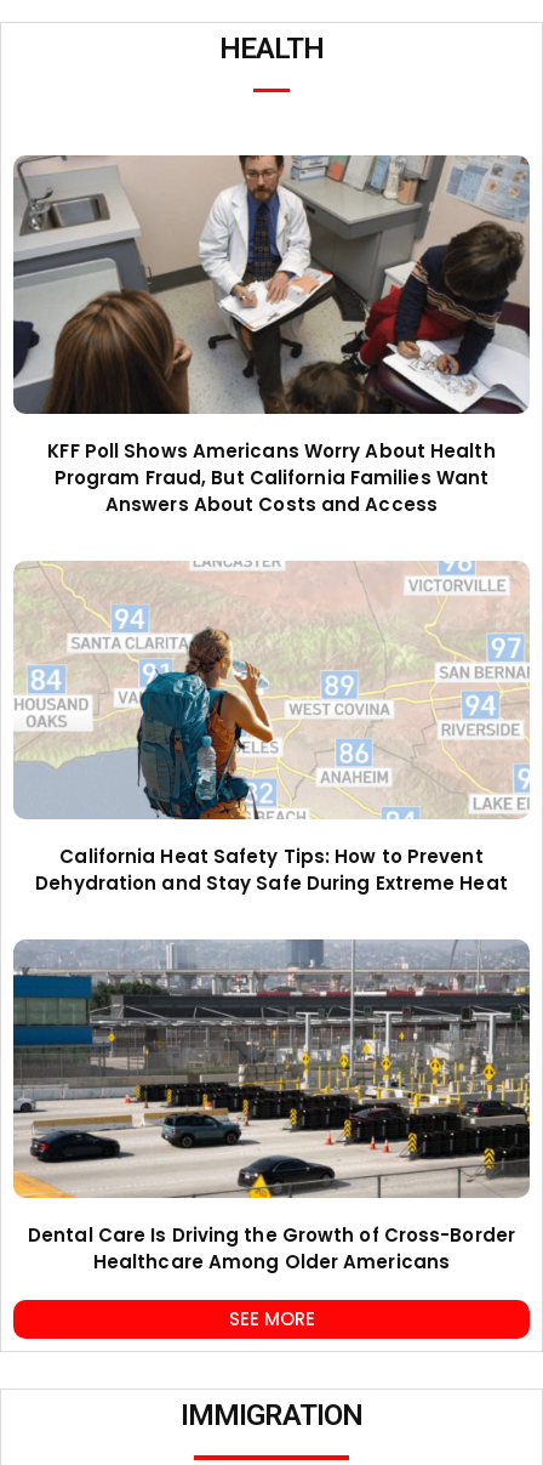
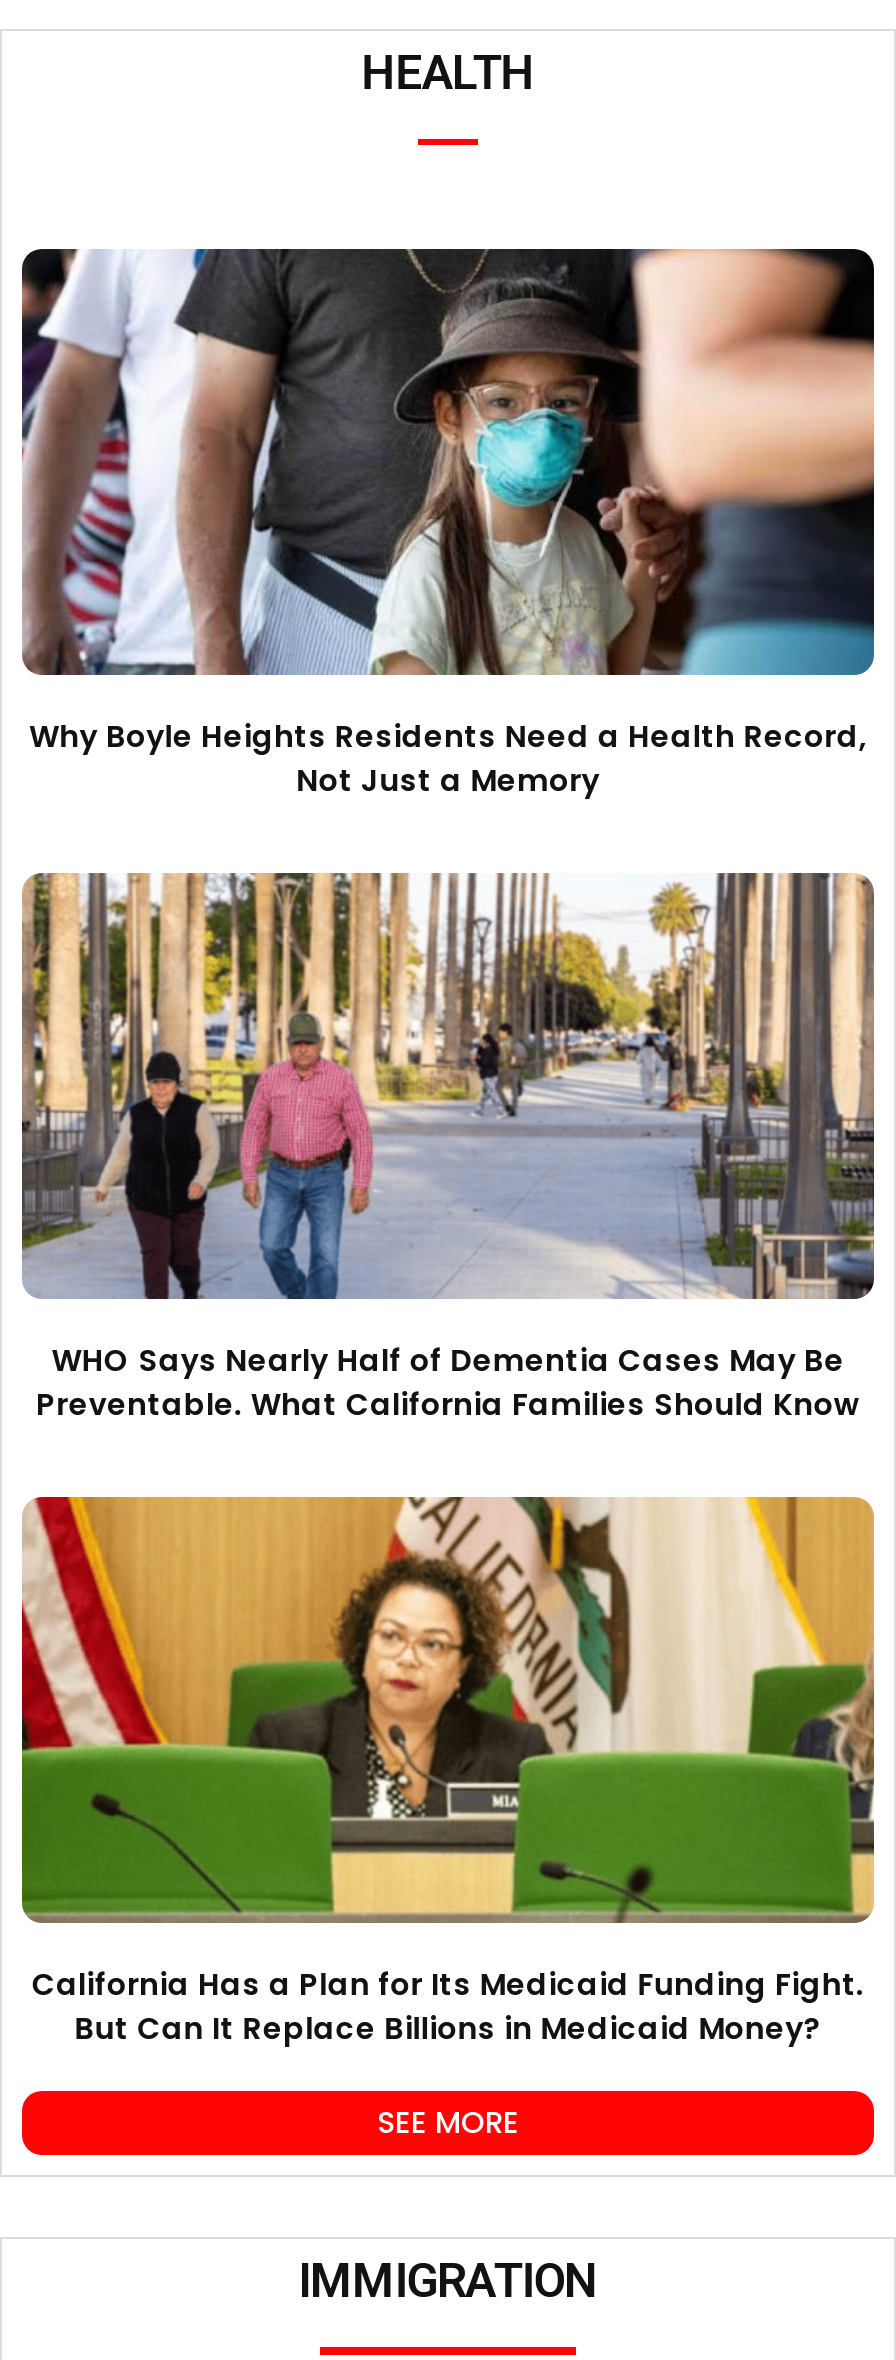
[13,154,530,517] [image] | KFF Poll Shows Americans Worry About Health | Program Fraud, But California Families Want | Answers About Costs and Access -> [22,247,876,801] [image] | Why Boyle Heights Residents Need a Health Record, | Not Just a Memory
[13,561,530,896] [image] | California Heat Safety Tips: How to Prevent | Dehydration and Stay Safe During Extreme Heat -> [20,871,876,1425] [image] | WHO Says Nearly Half of Dementia Cases May Be | Preventable. What California Families Should Know
[12,939,531,1274] [image] | Dental Care Is Driving the Growth of Cross-Border | Healthcare Among Older Americans -> [20,1495,876,2049] [image] | California Has a Plan for Its Medicaid Funding Fight. | But Can It Replace Billions in Medicaid Money?

